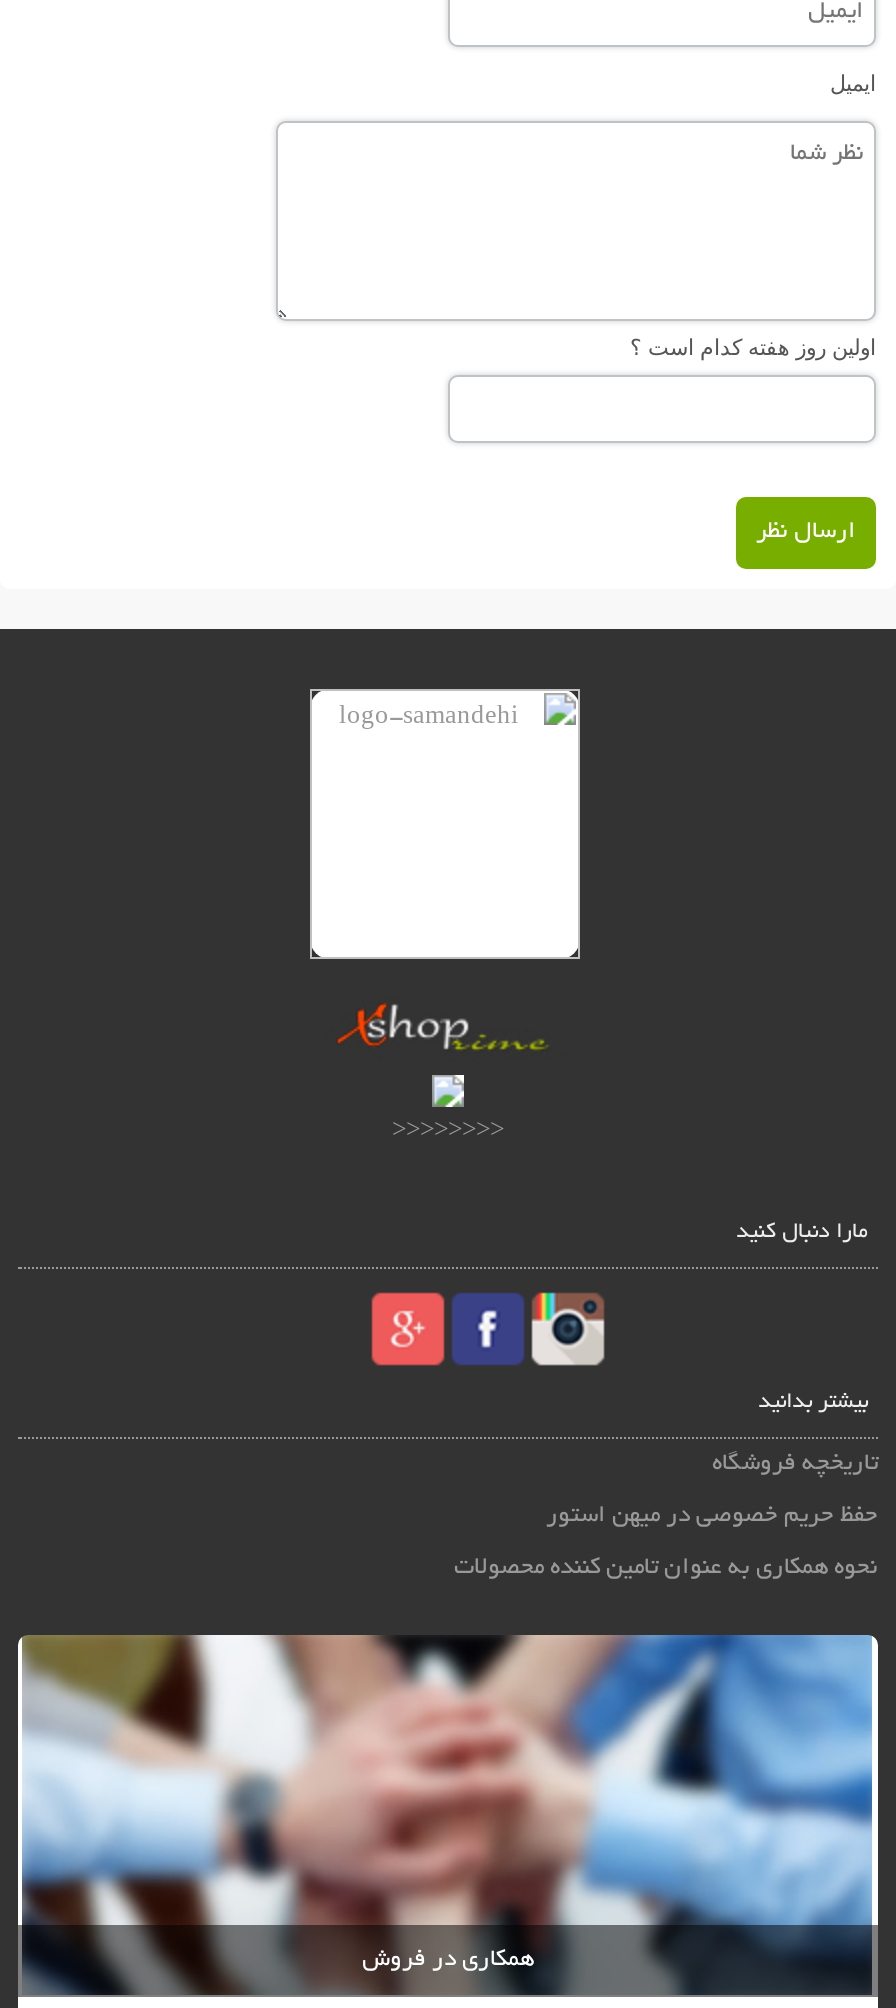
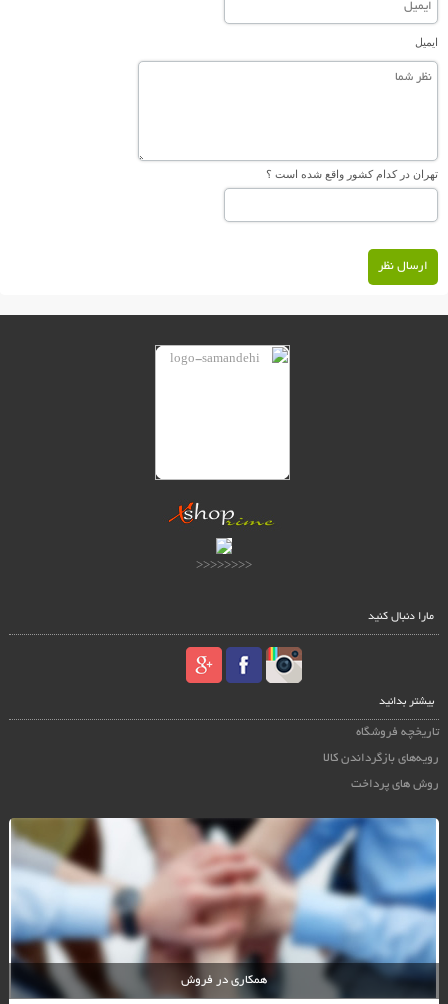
[630,334,876,358] اولین روز هفته کدام است ؟ -> [266,168,438,180] تهران در کدام کشور واقع شده است ؟
[546,1502,878,1528] حفظ حریم خصوصی در میهن استور -> [323,752,439,765] رویه‌های بازگرداندن کالا
[454,1554,878,1580] نحوه همکاری به عنوان تامین کننده محصولات -> [351,778,439,791] روش های پرداخت

